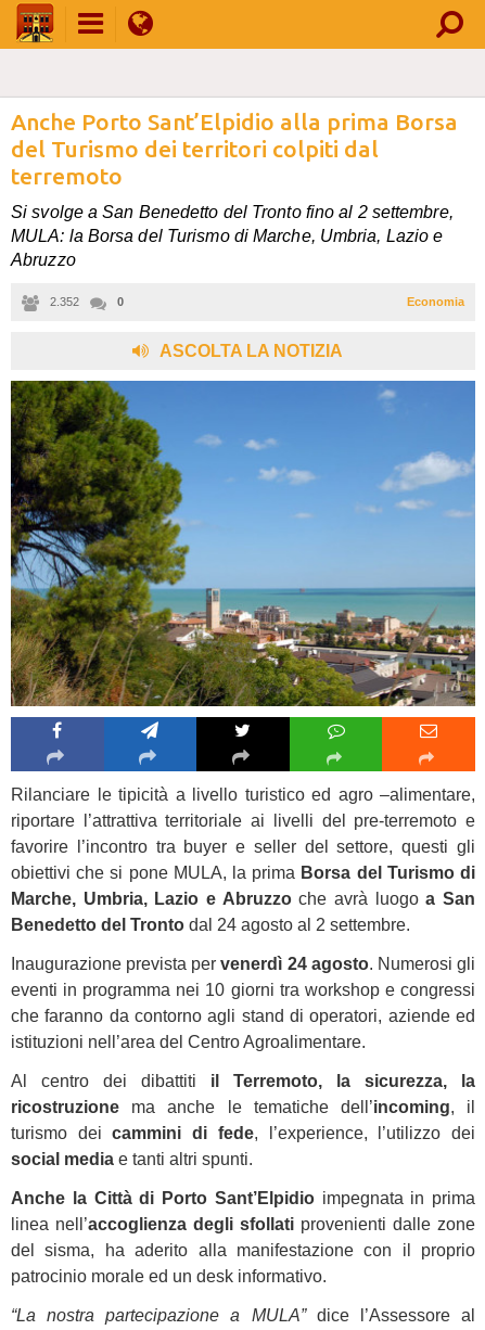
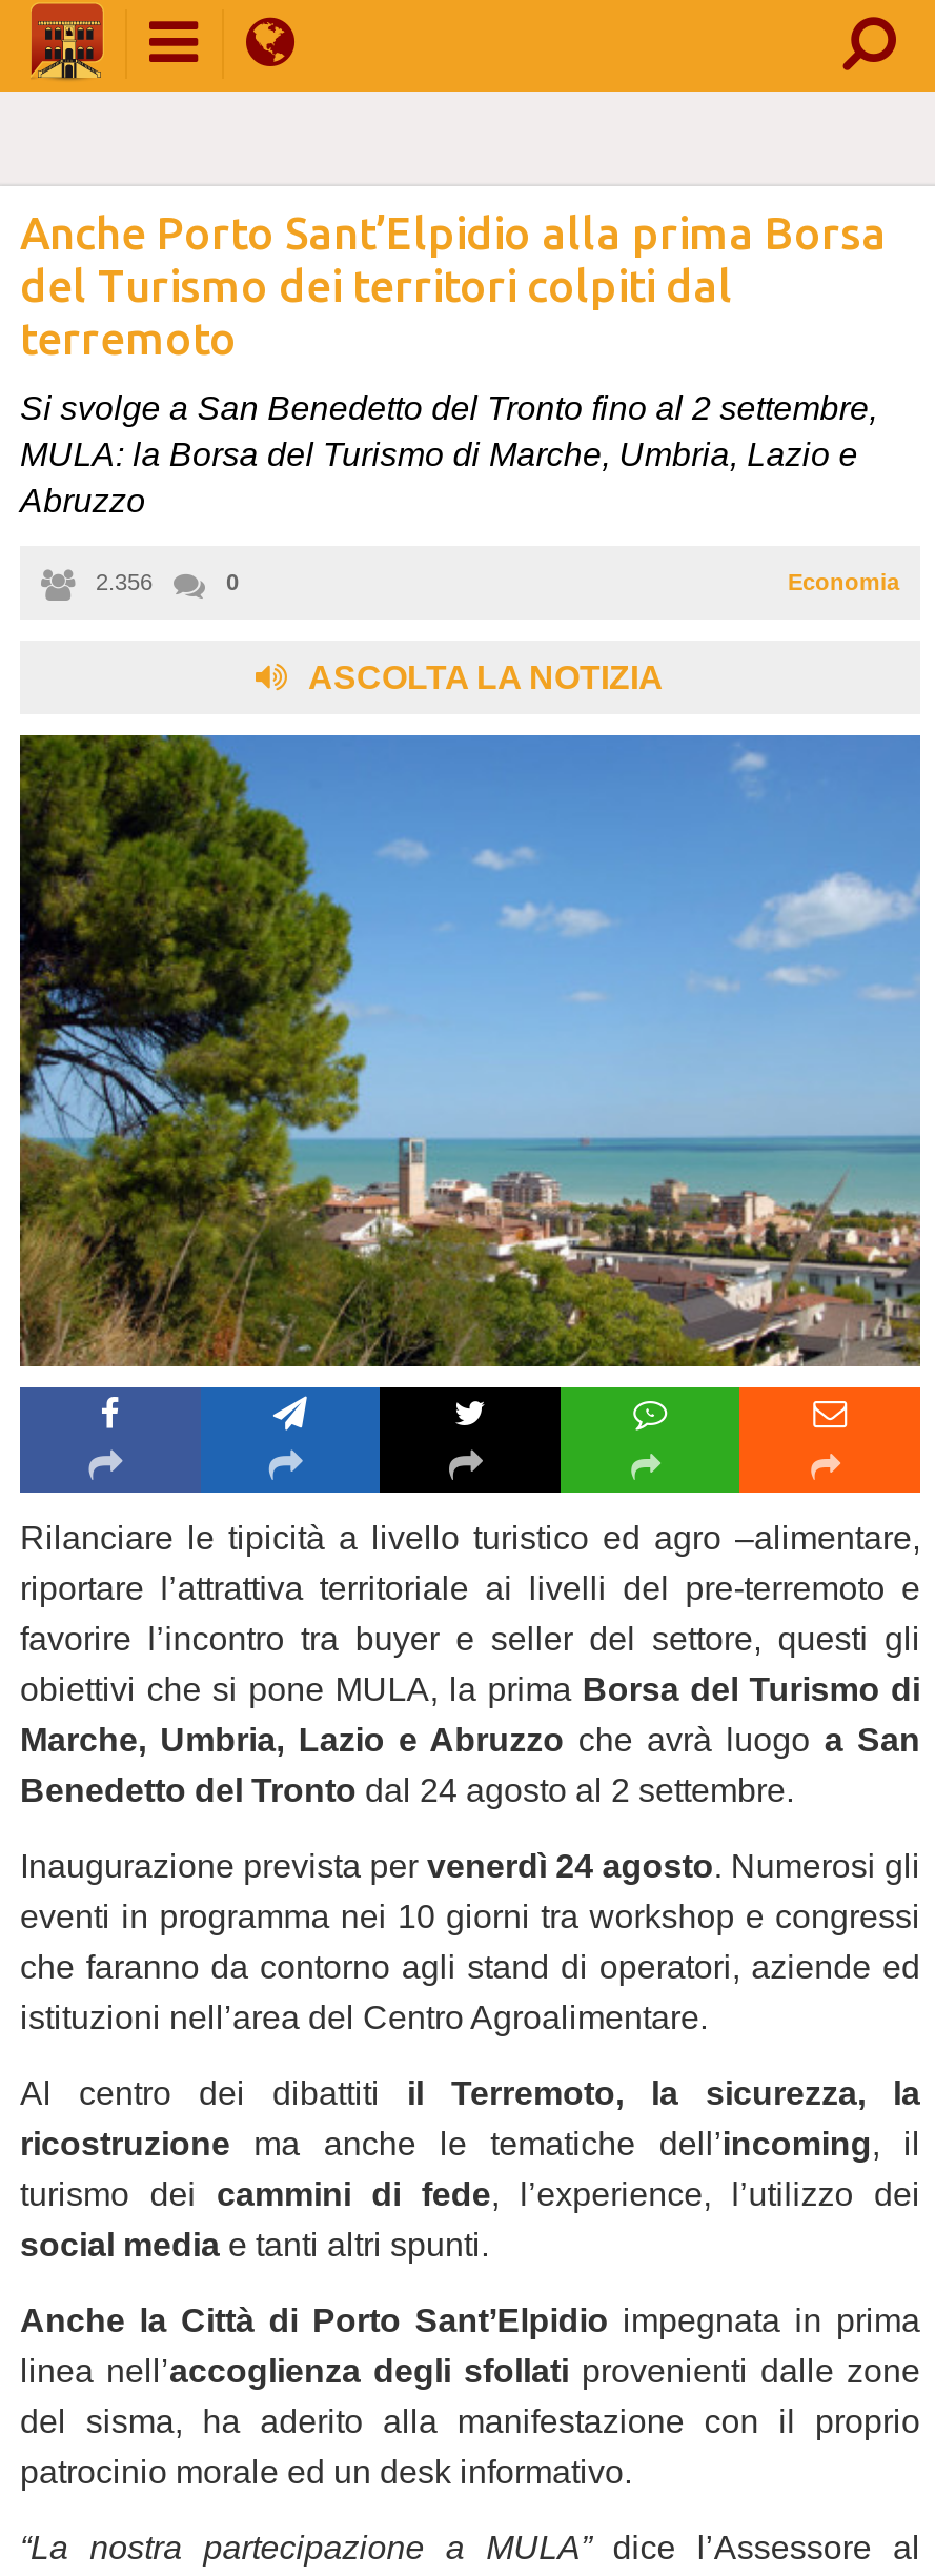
[50,295,79,308] 2.352 -> [96,569,153,594] 2.356

